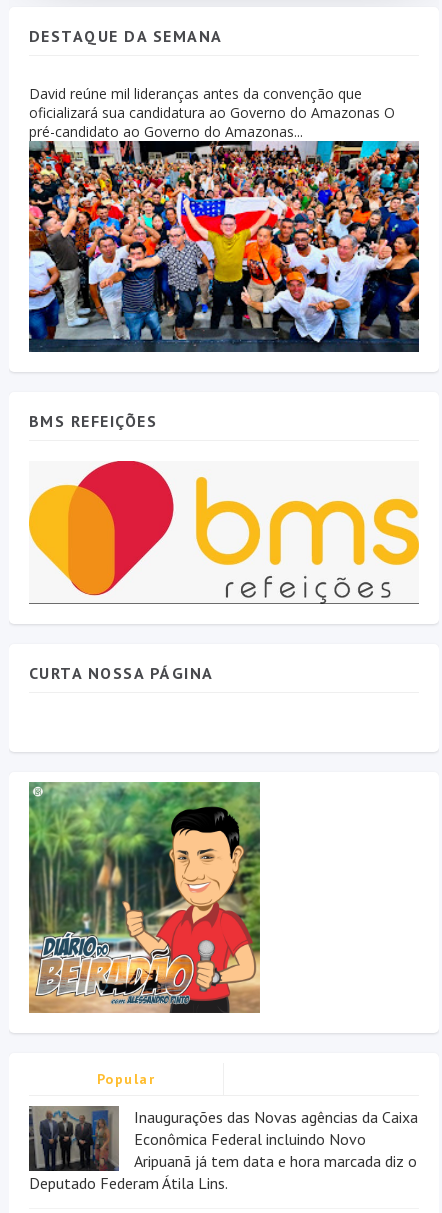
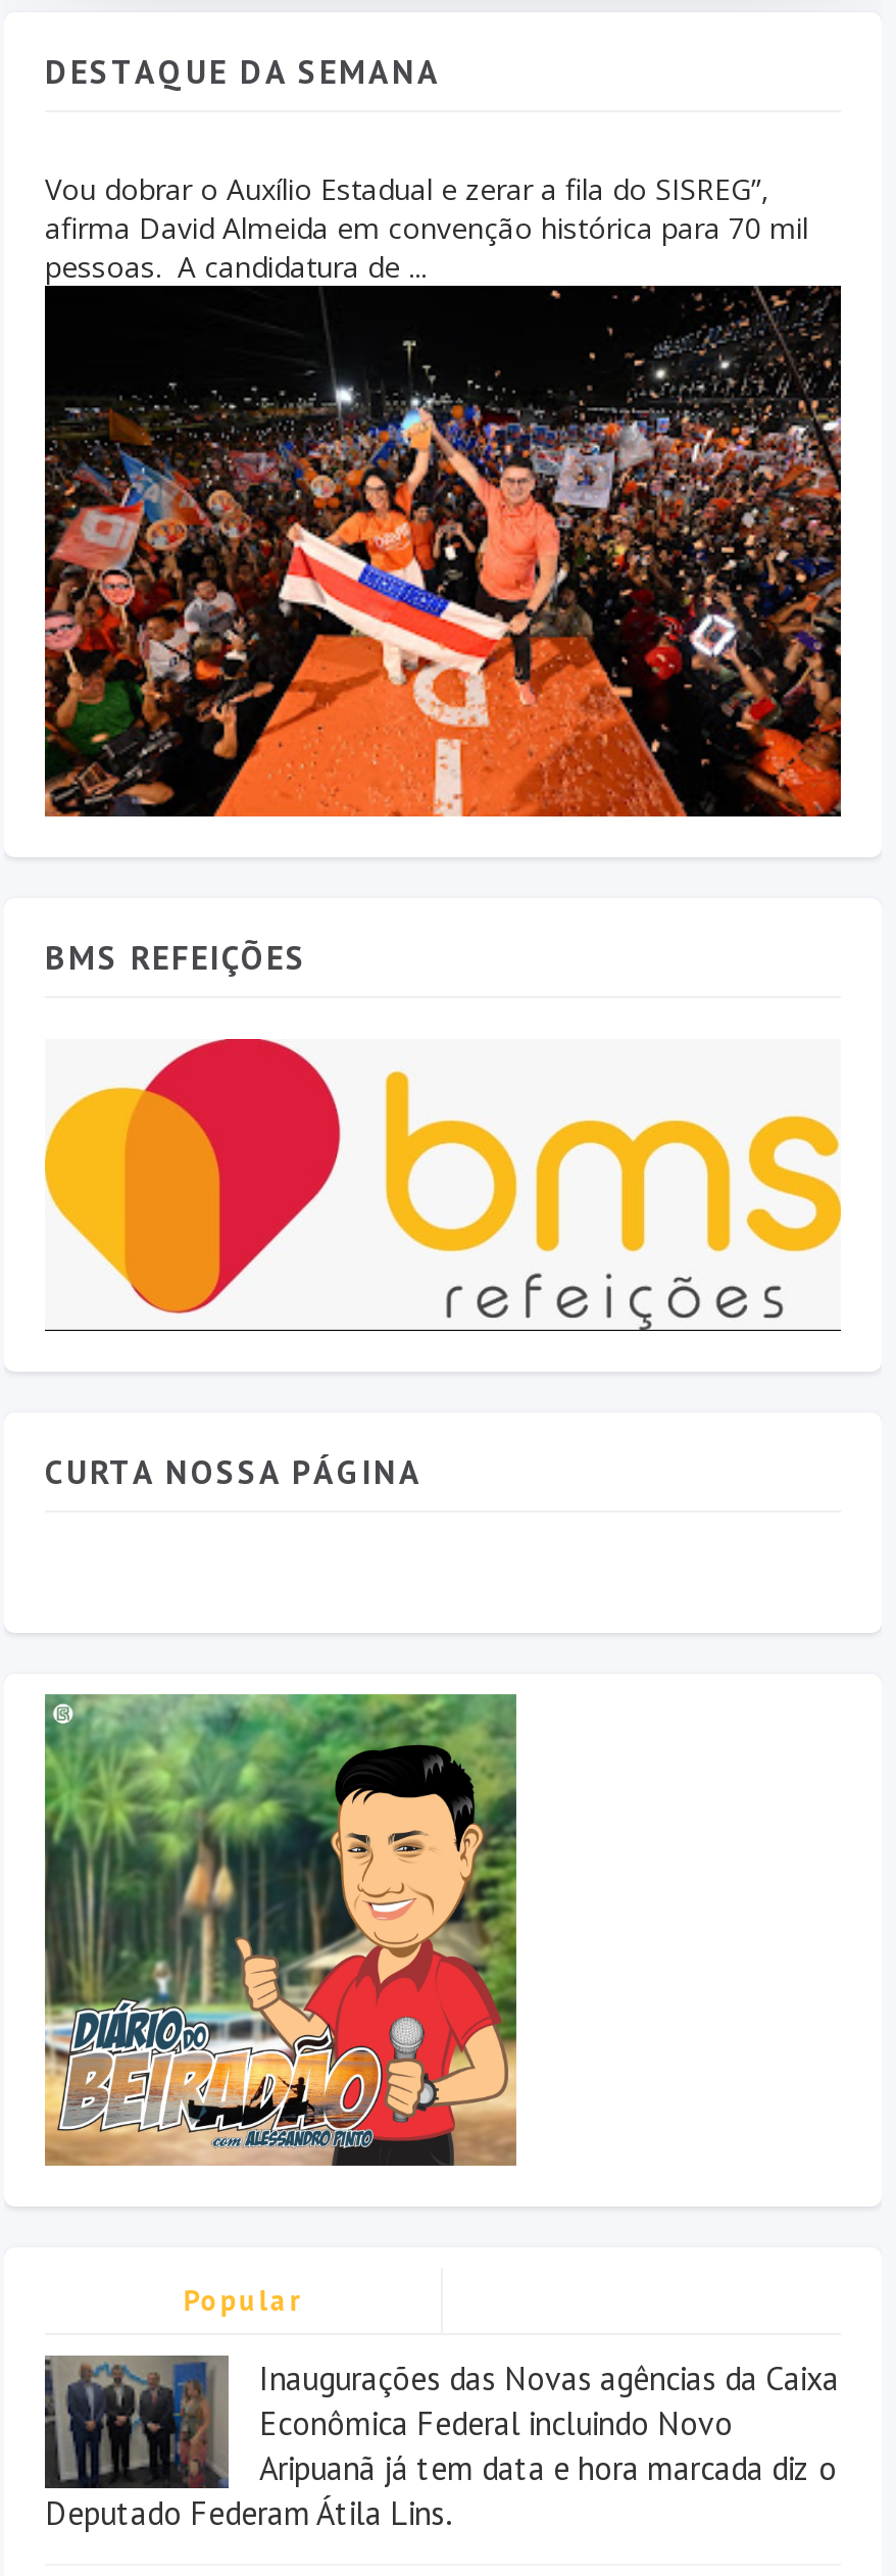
[28,84,420,353] [image] | David reúne mil lideranças antes da convenção que | oficializará sua candidatura ao Governo do Amazonas O | pré-candidato ao Governo do Amazonas... -> [43,170,843,819] [image] | Vou dobrar o Auxílio Estadual e zerar a fila do SISREG”, | afirma David Almeida em convenção histórica para 70 mil | pessoas. A candidatura de ...

